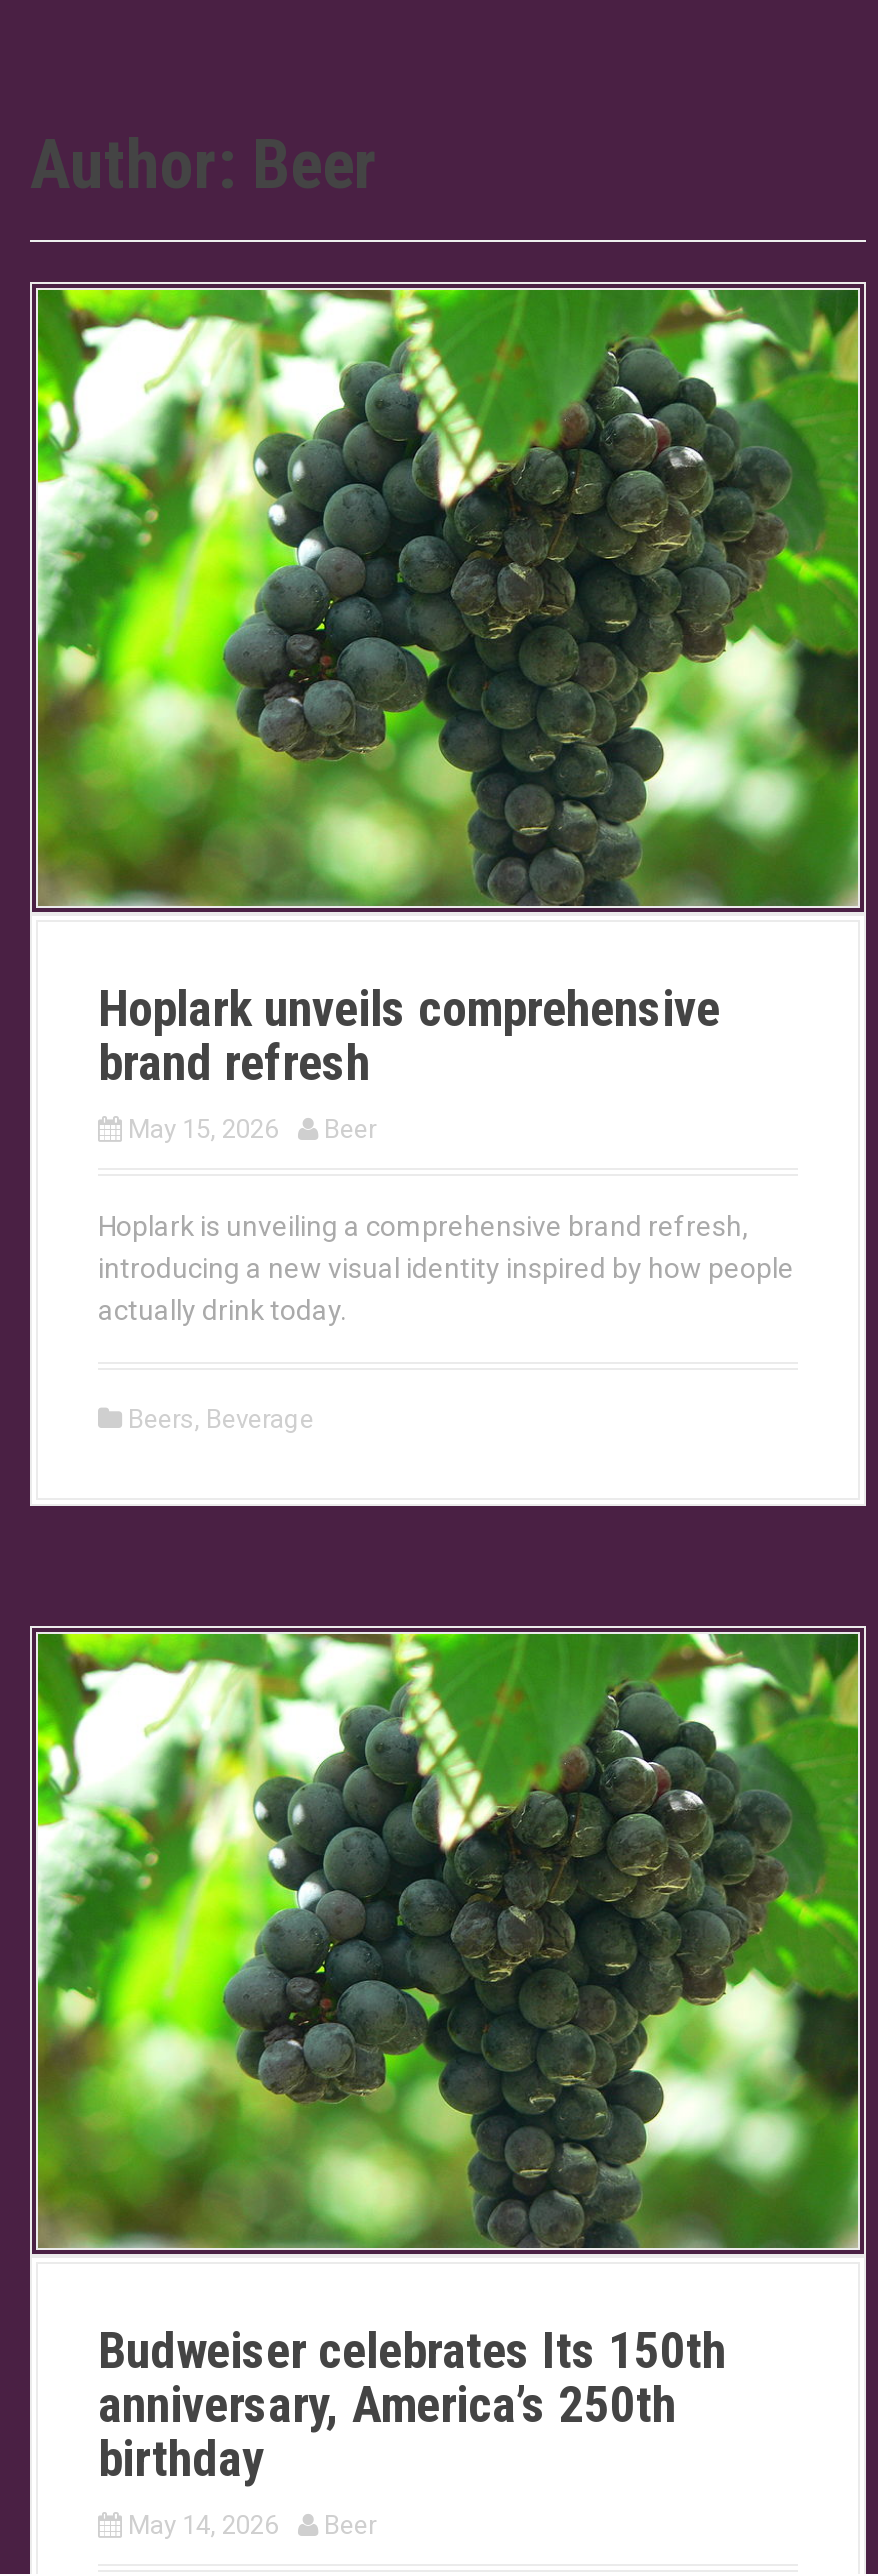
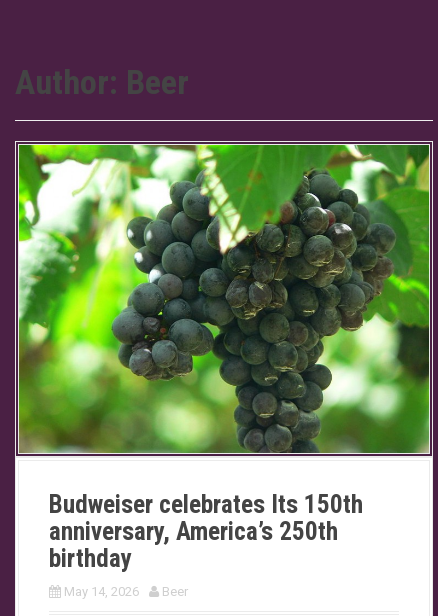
[98,979,794,1433] Hoplark unveils comprehensive | brand refresh | May 15, 2026 | Beer | Hoplark is unveiling a comprehensive brand refresh, | introducing a new visual identity inspired by how people | actually drink today. | Beers, Beverage -> none

